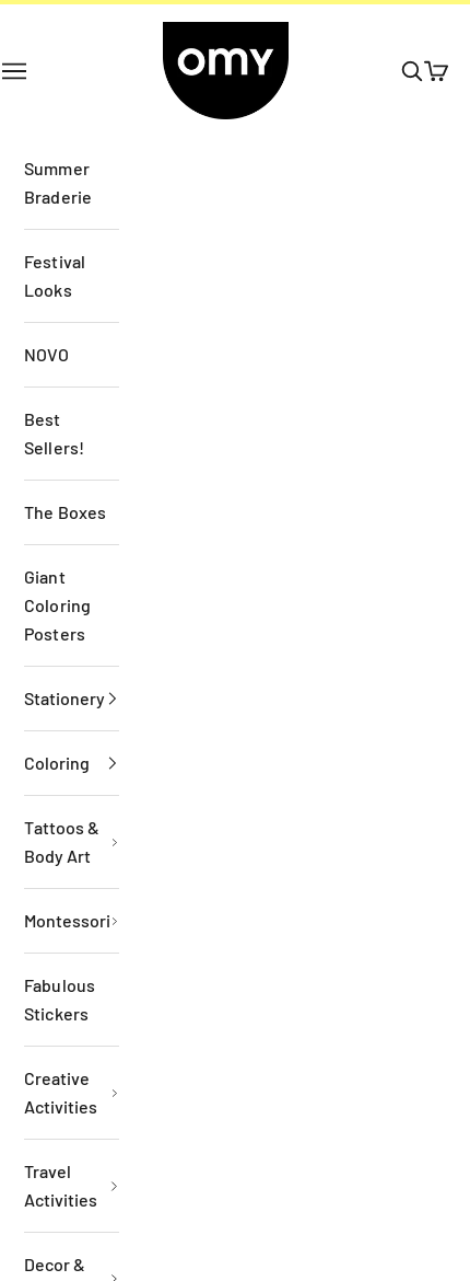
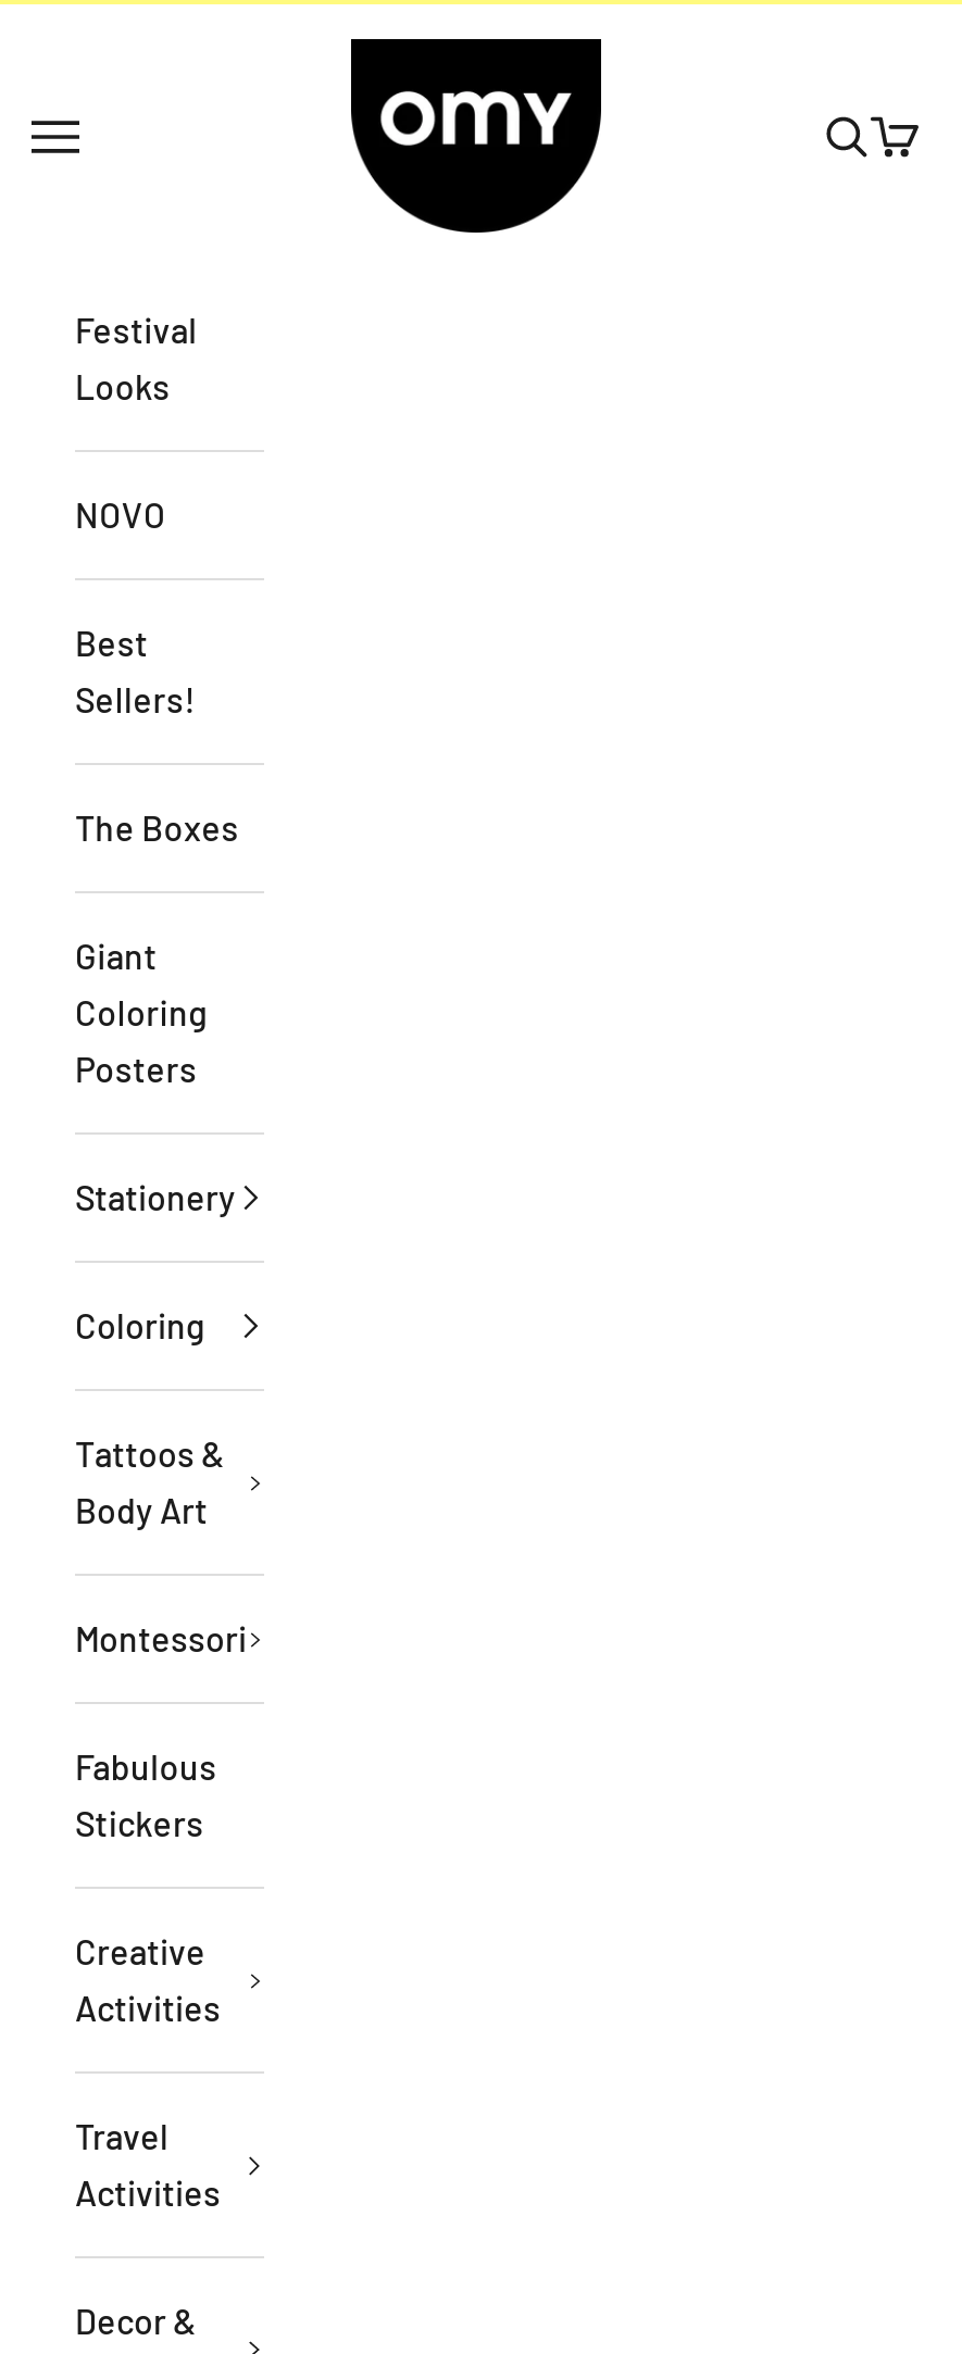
[24,158,92,207] Summer | Braderie -> none

